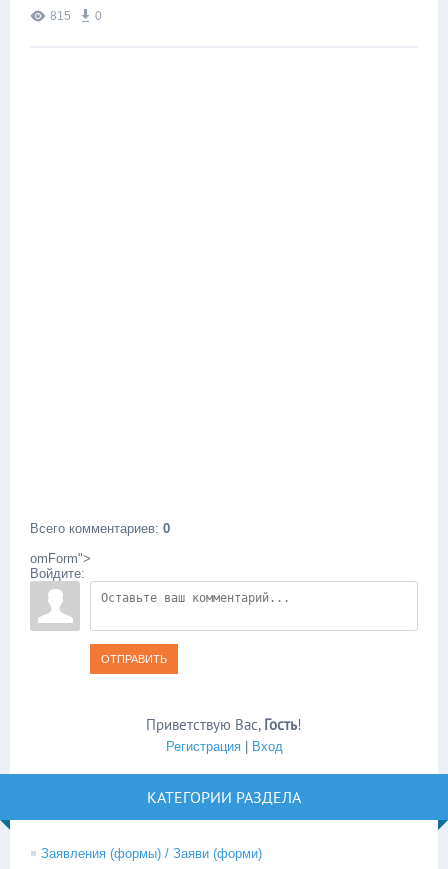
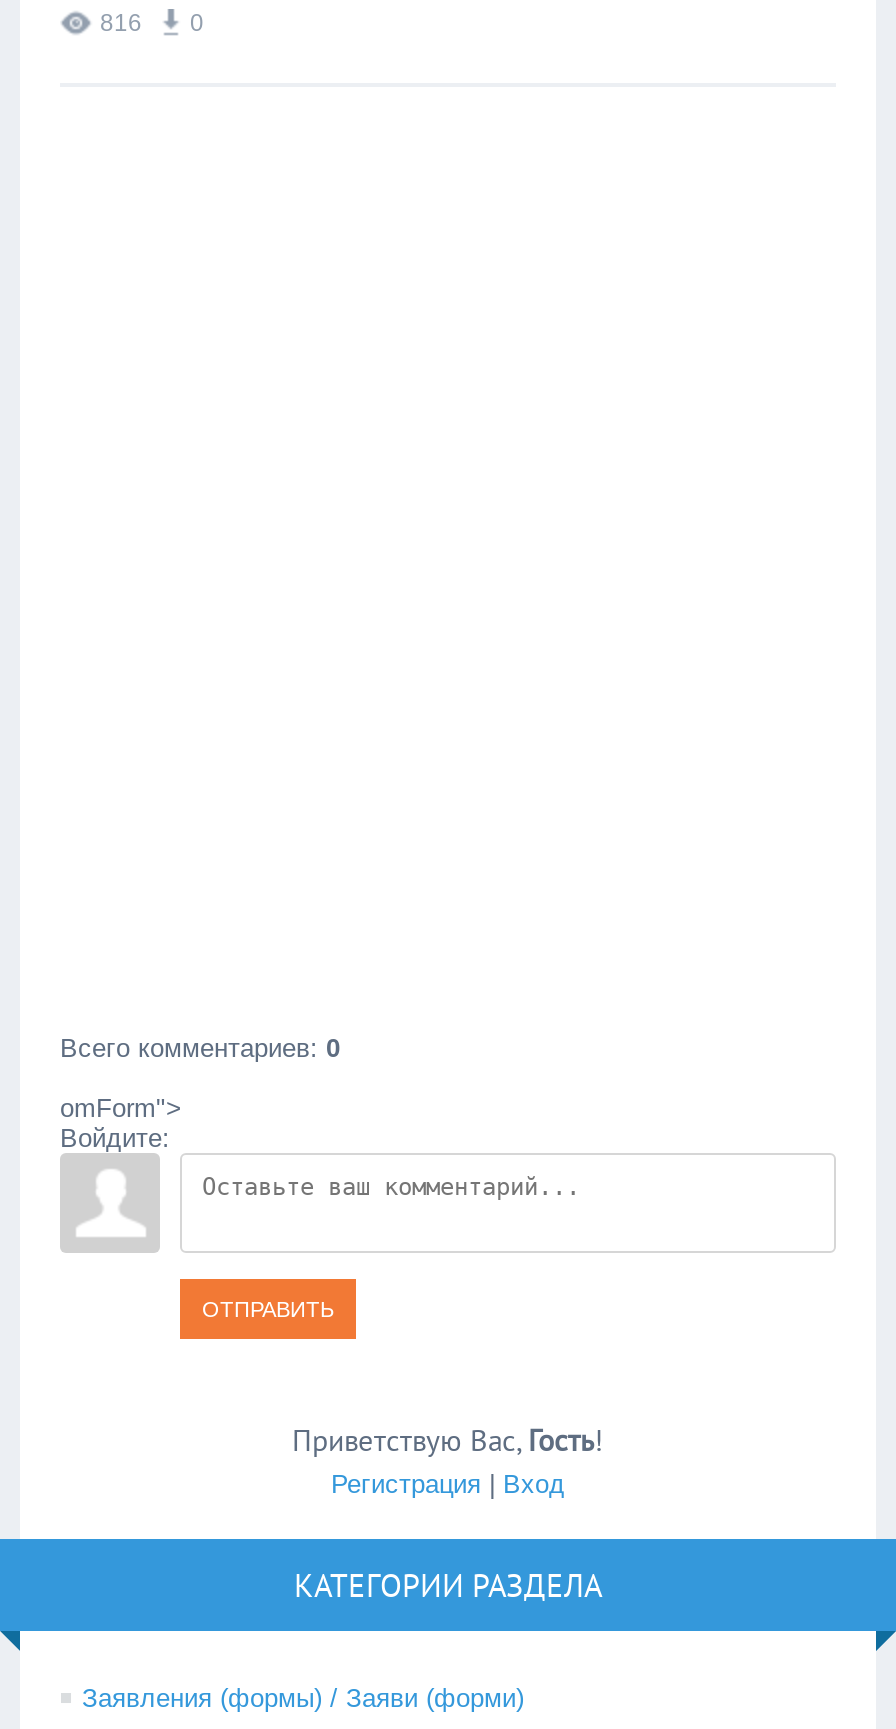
[50,9,102,23] 815 0 -> [100,9,204,37] 816 0

